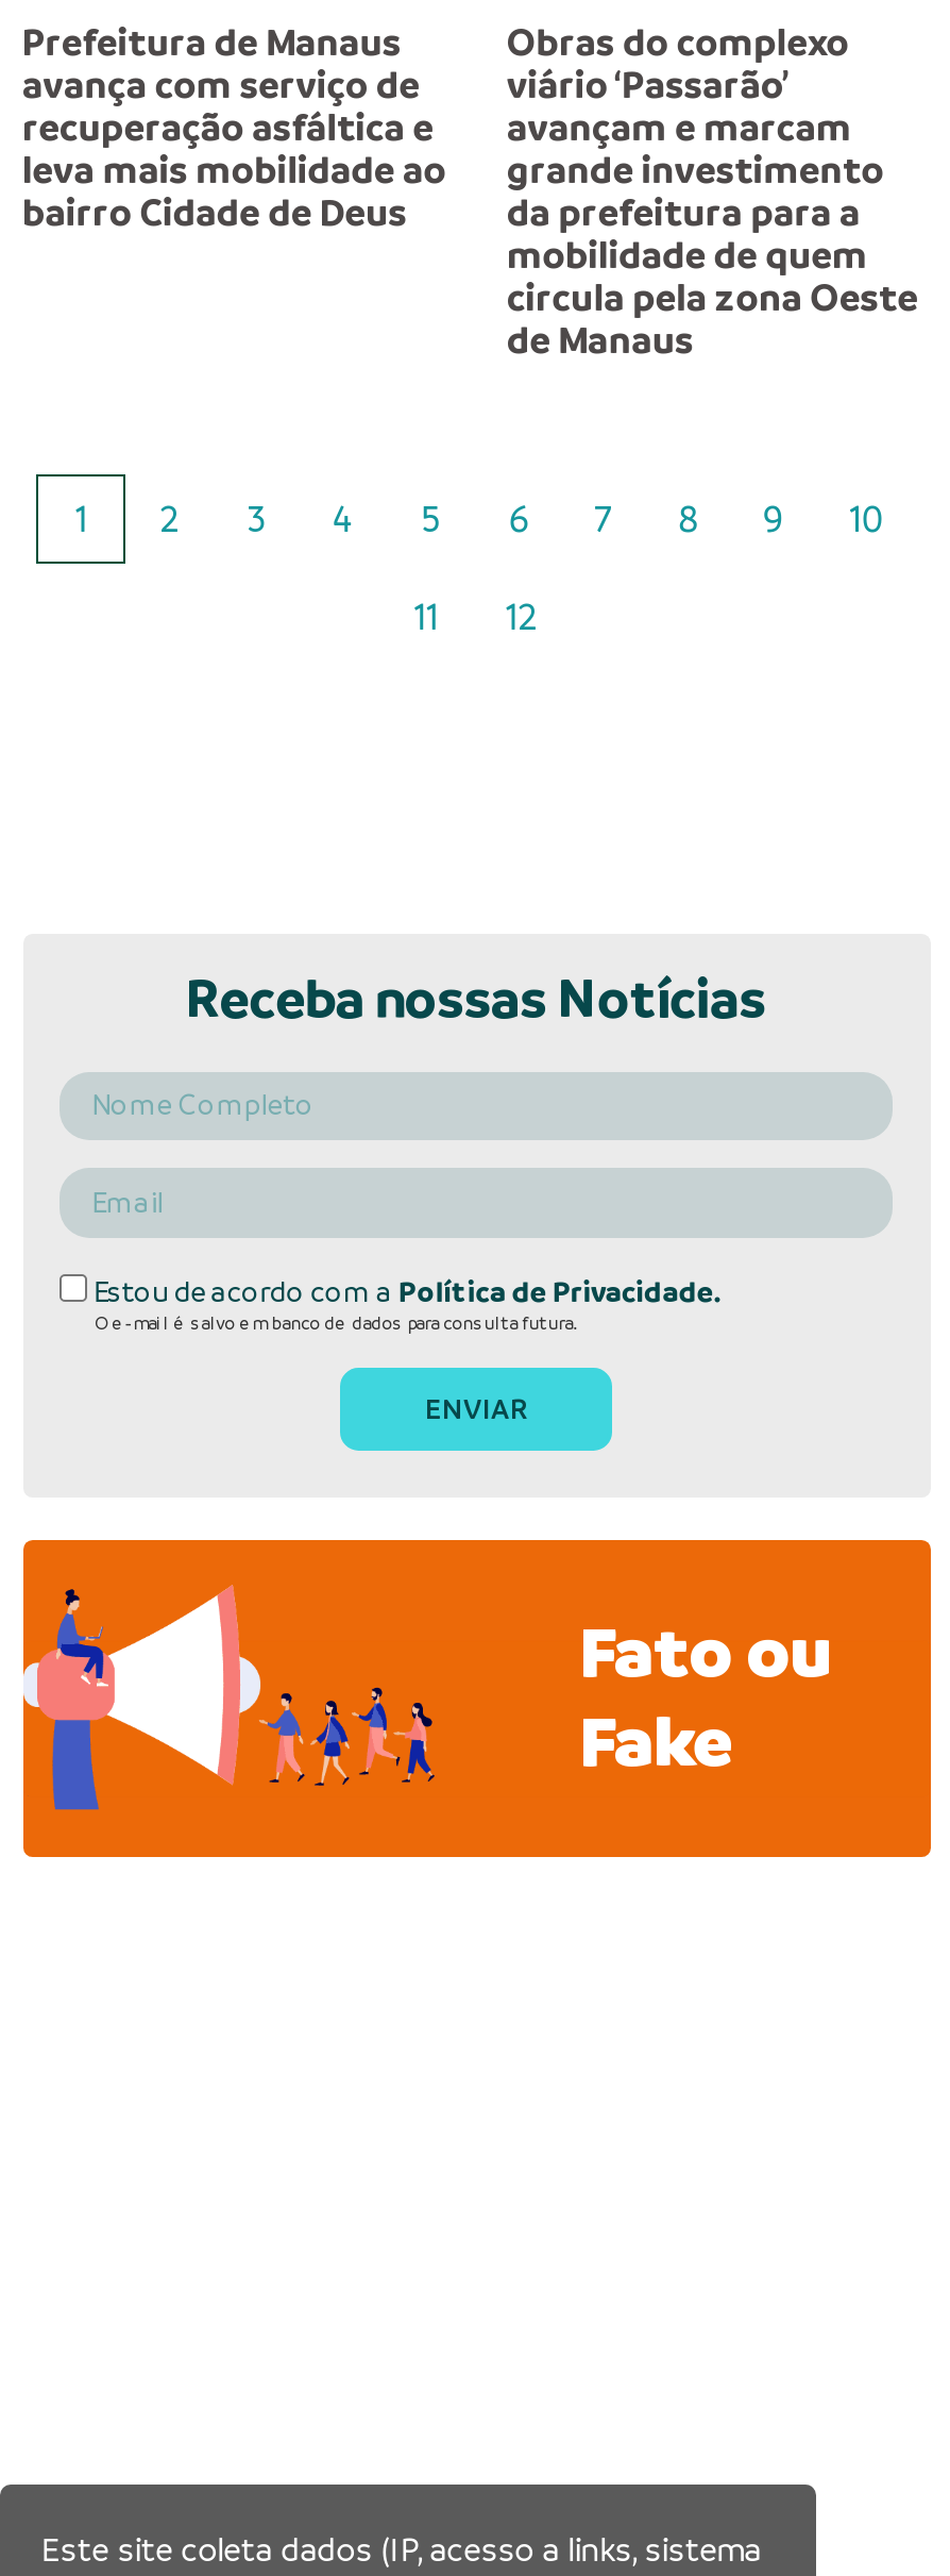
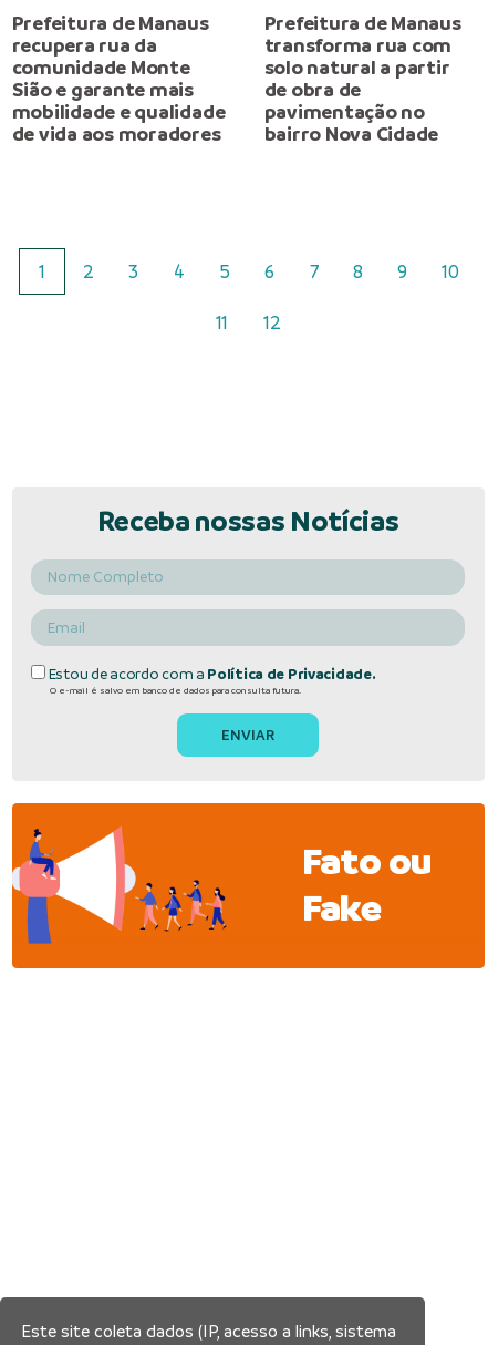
[507,18,918,363] Obras do complexo | viário ‘Passarão’ | avançam e marcam | grande investimento | da prefeitura para a | mobilidade de quem | circula pela zona Oeste | de Manaus -> [264,11,461,146] Prefeitura de Manaus | transforma rua com | solo natural a partir | de obra de | pavimentação no | bairro Nova Cidade
[22,61,447,235] avança com serviço de | recuperação asfáltica e | leva mais mobilidade ao | bairro Cidade de Deus -> [12,33,225,146] recupera rua da | comunidade Monte | Sião e garante mais | mobilidade e qualidade | de vida aos moradores

